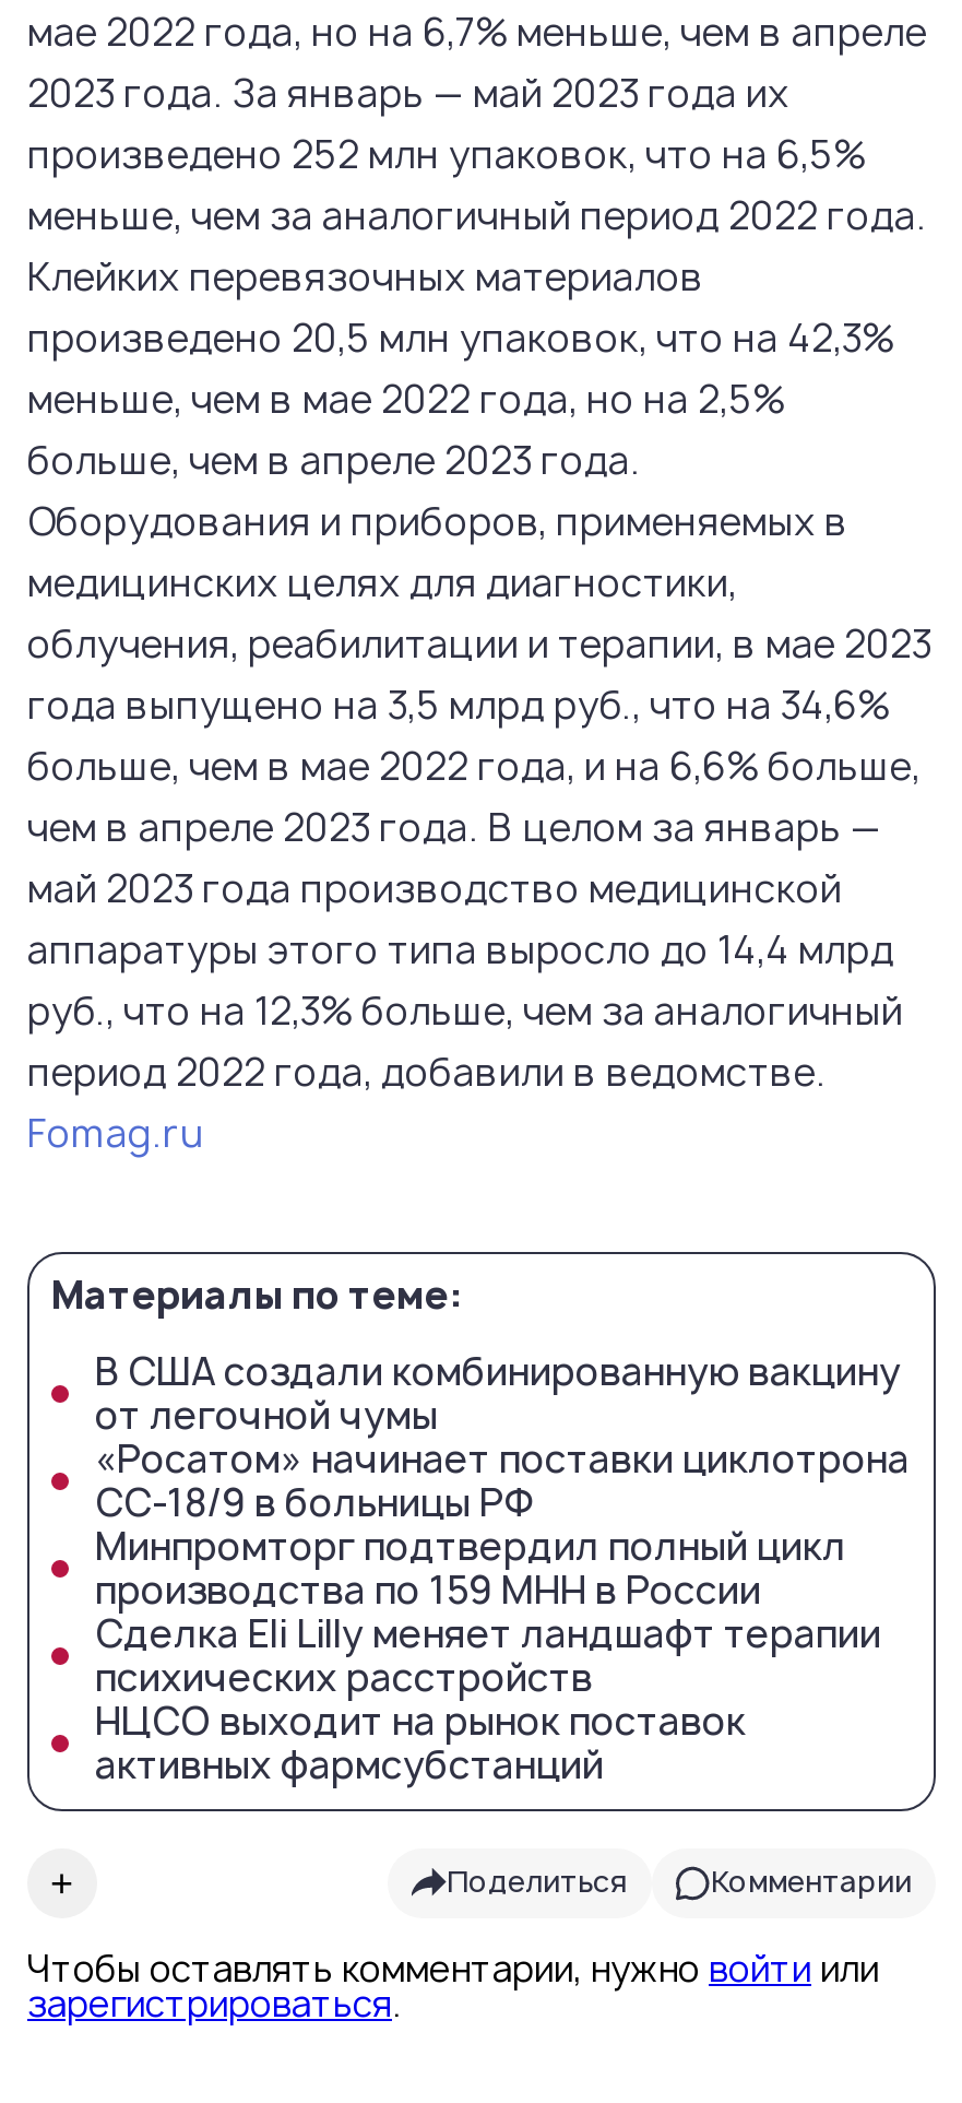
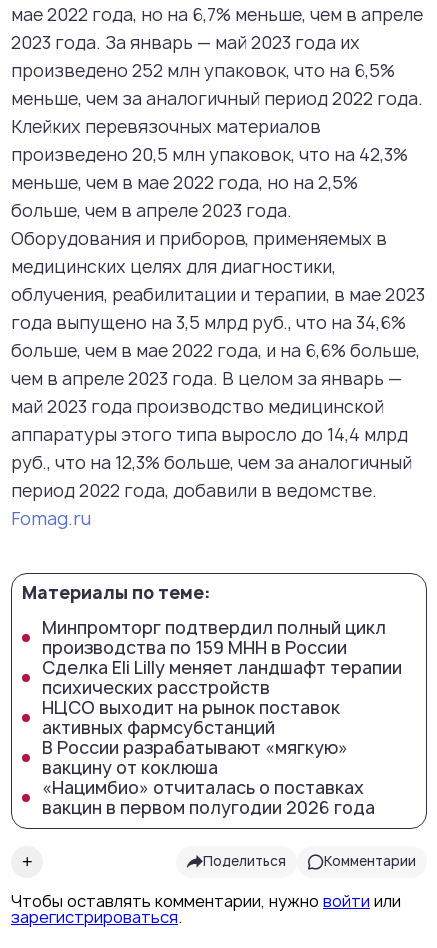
[95,1346,910,1527] В США создали комбинированную вакцину | от легочной чумы | «Росатом» начинает поставки циклотрона | СС‑18/9 в больницы РФ -> none
moved [95,1521,881,1789] -> [42,616,402,739]: Минпромторг подтвердил полный цикл | производства по 159 МНН в России | Сделка Eli Lilly меняет ландшафт терапии | психических расстройств | НЦСО выходит на рынок поставок | активных фармсубстанций
none -> [42,736,375,819] В России разрабатывают «мягкую» | вакцину от коклюша | «Нацимбио» отчиталась о поставках | вакцин в первом полугодии 2026 года

